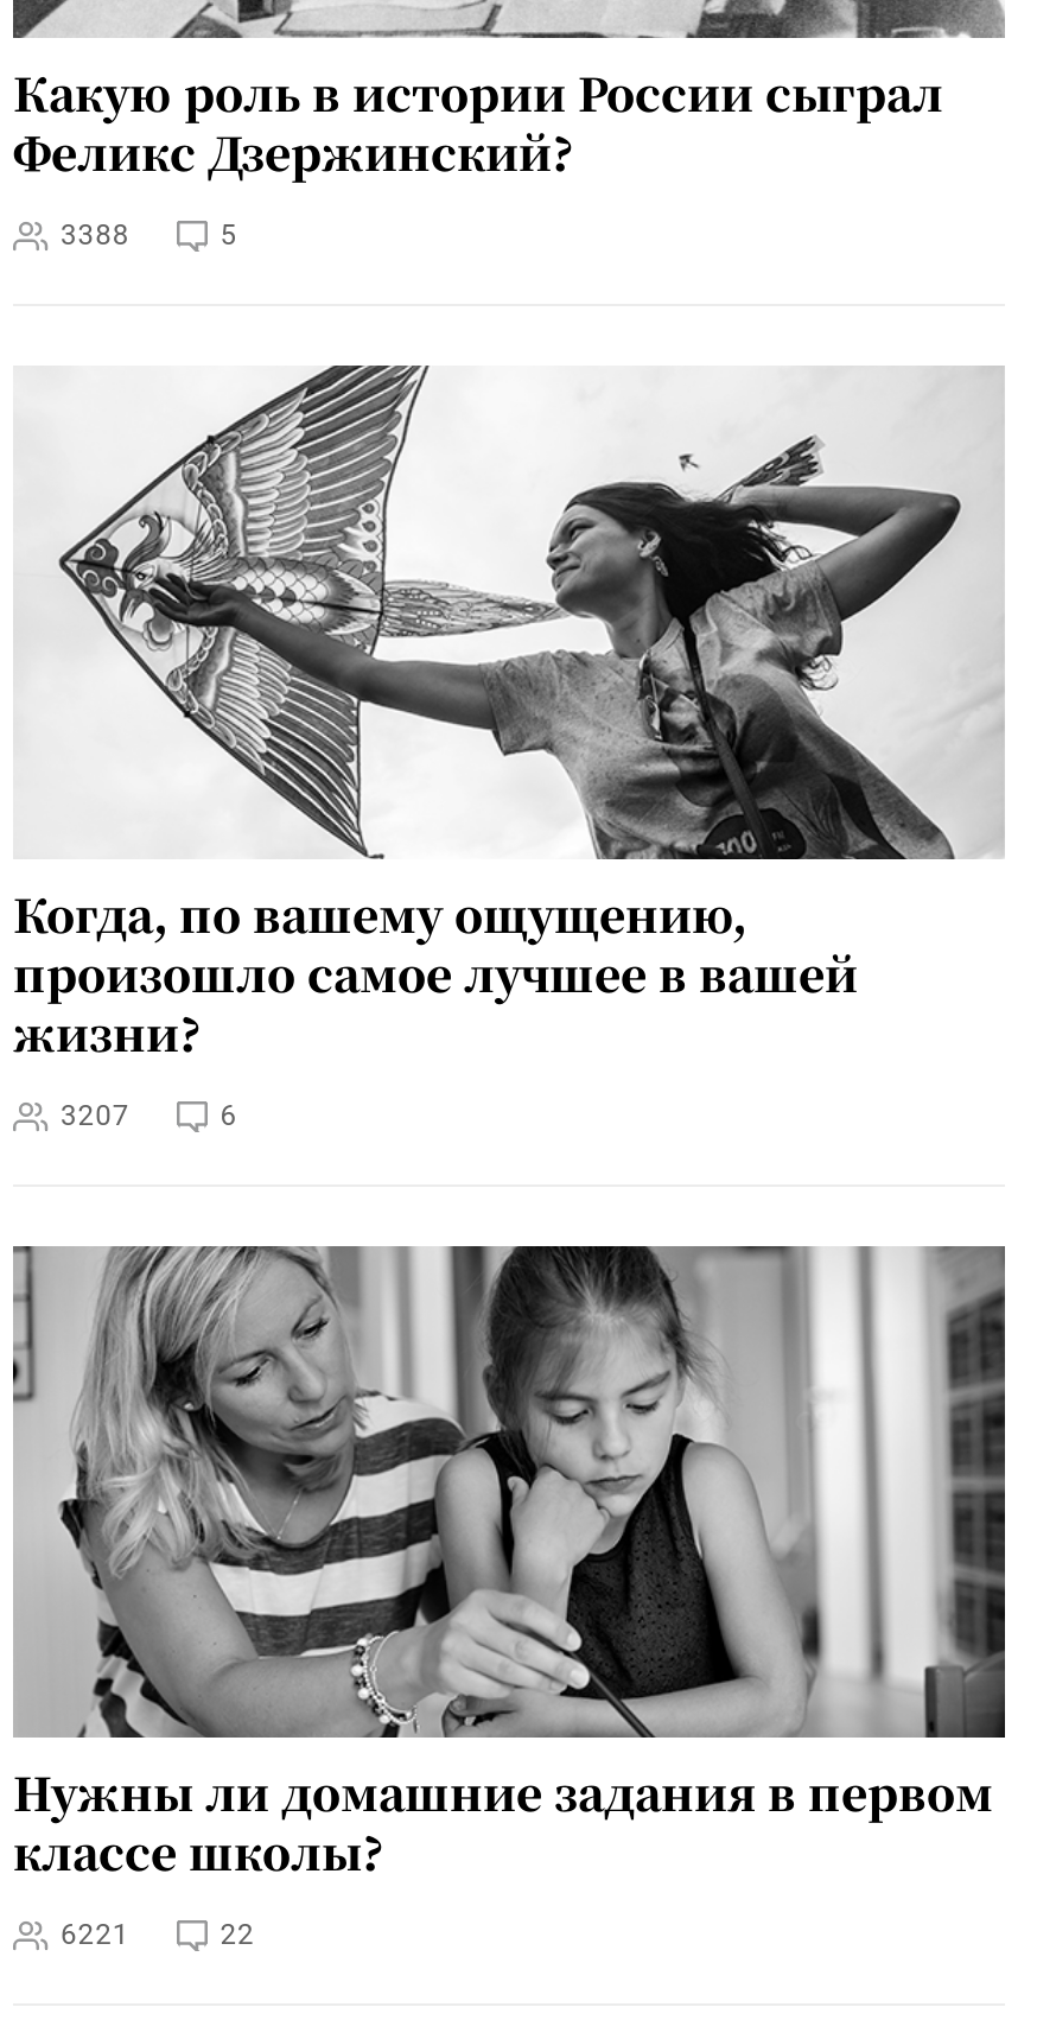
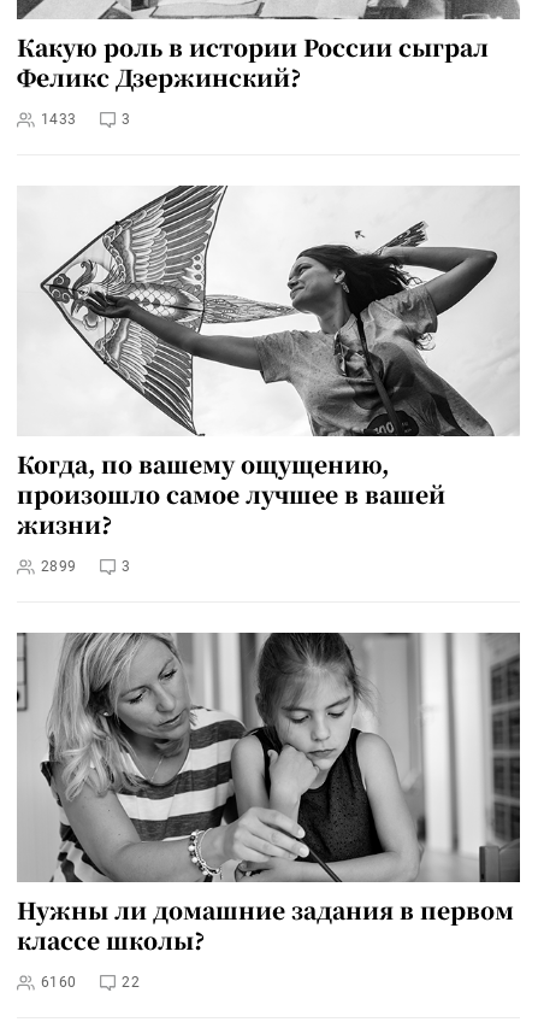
[61,219,130,252] 3388 -> [41,111,76,128] 1433
[220,219,237,252] 5 -> [122,111,131,128] 3
[61,1098,130,1132] 3207 -> [41,558,76,575] 2899
[220,1098,237,1132] 6 -> [122,558,131,575] 3
[61,1919,130,1952] 6221 -> [41,974,76,991] 6160

